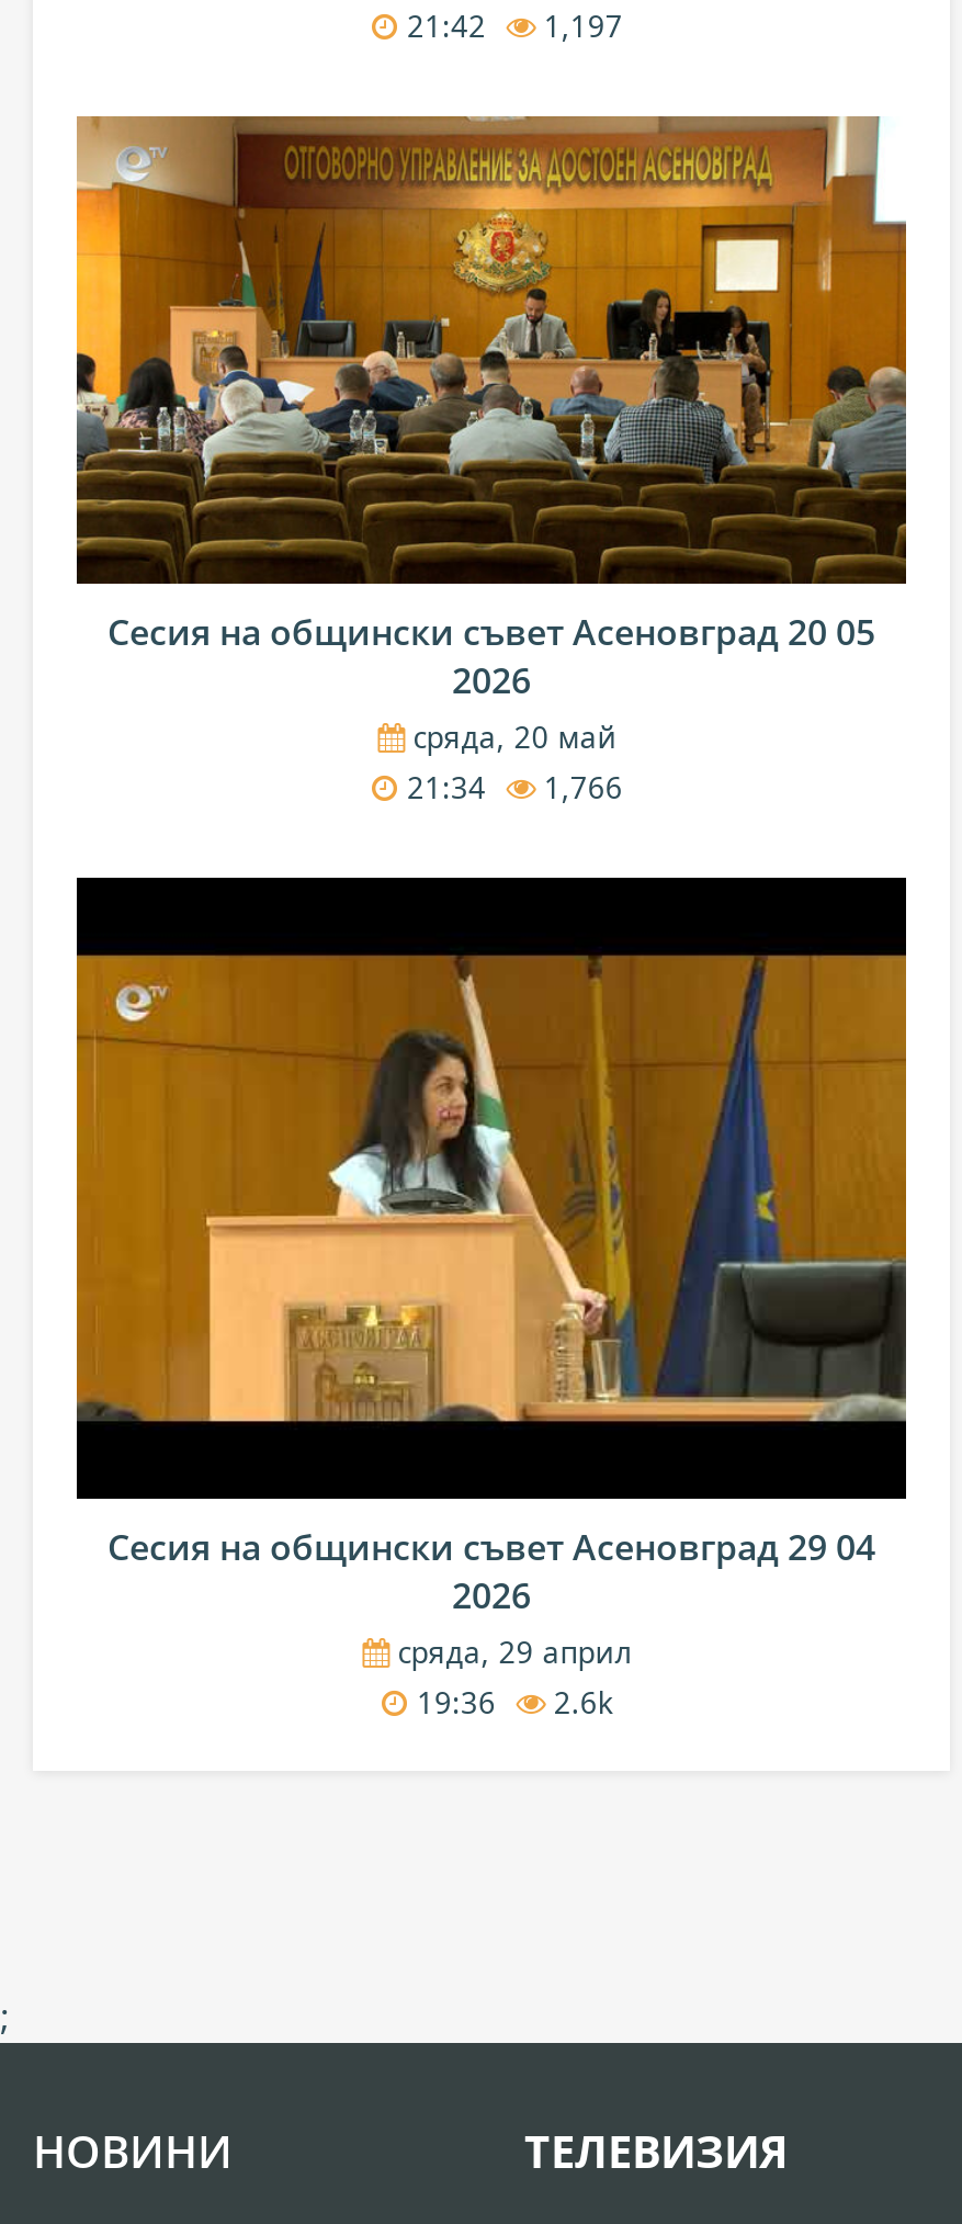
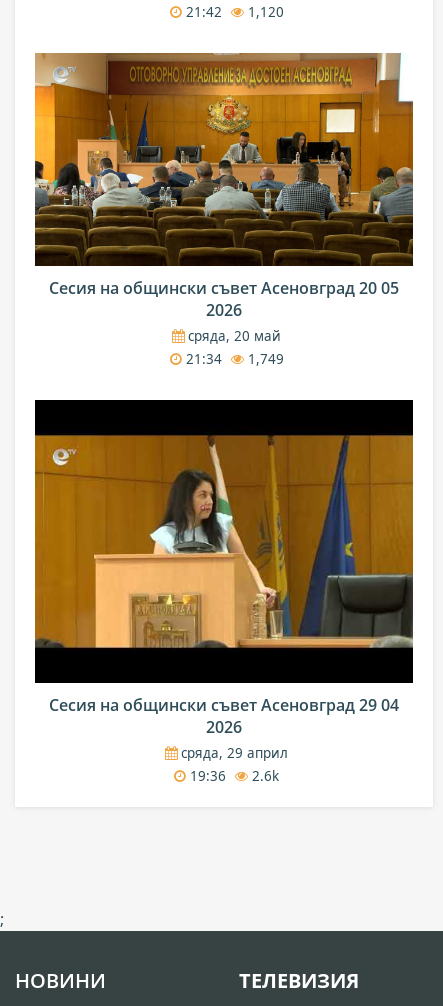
[398,7,623,46] 21:42 1,197 -> [181,3,284,21] 21:42 1,120
[398,767,623,807] 21:34 1,766 -> [181,350,284,368] 21:34 1,749

